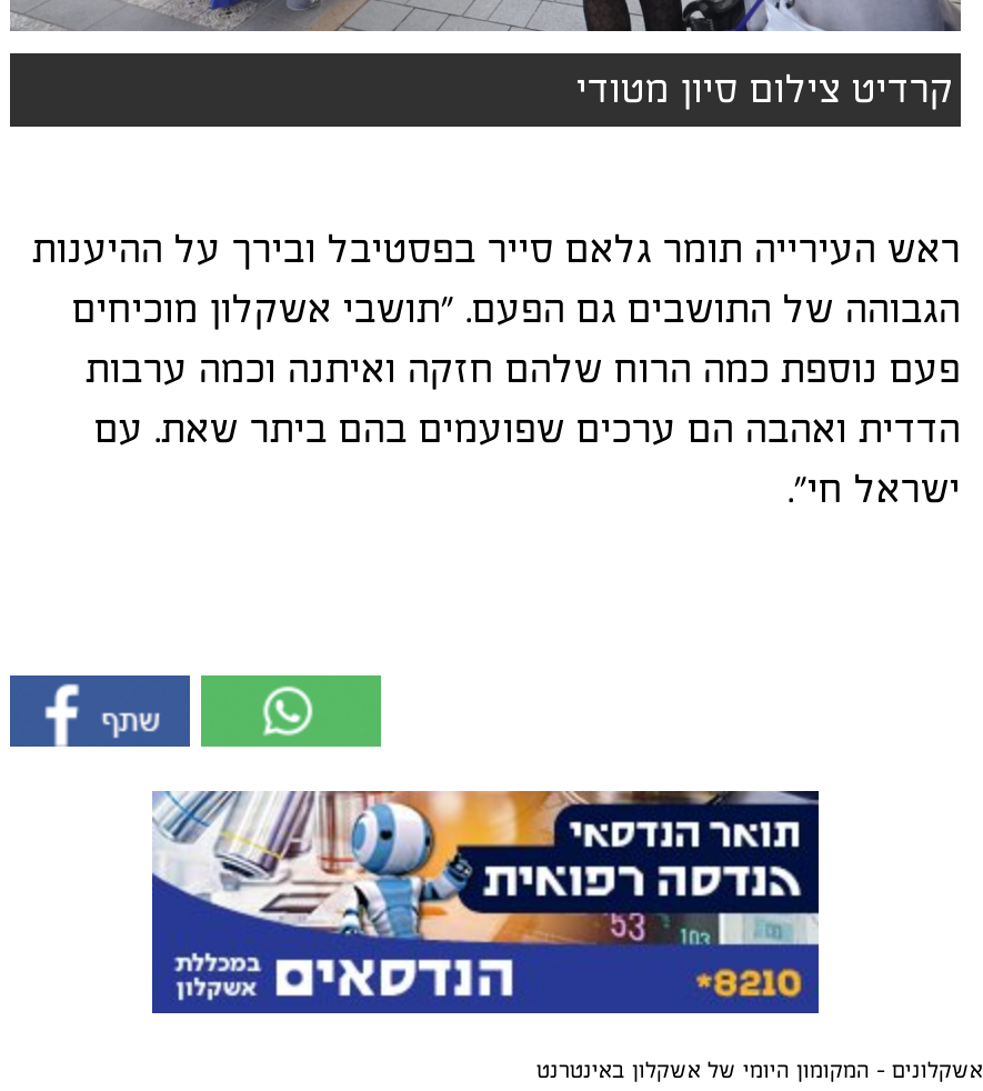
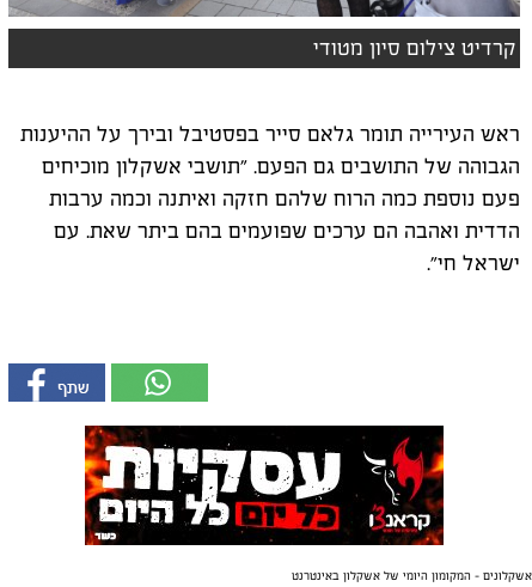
[150,789,821,1015] [image] -> [84,424,445,546] [image]

